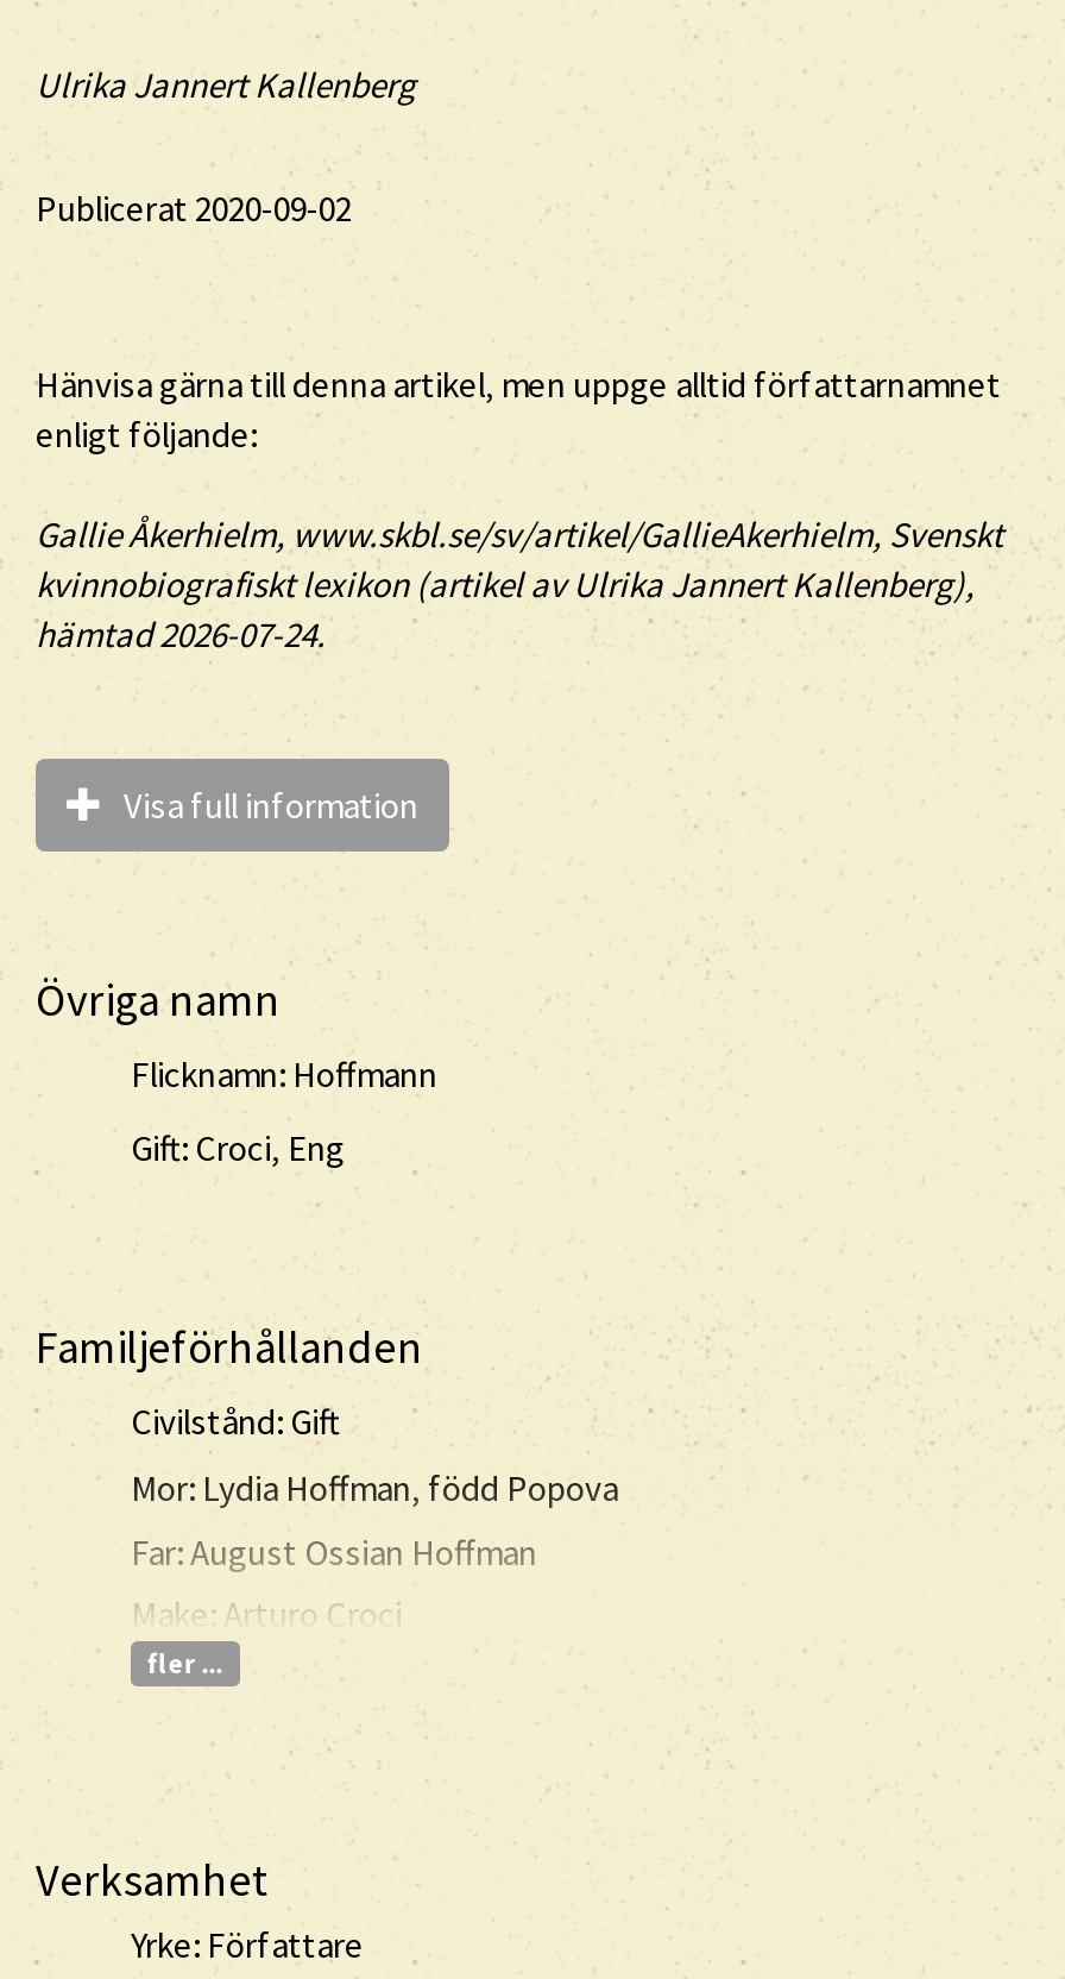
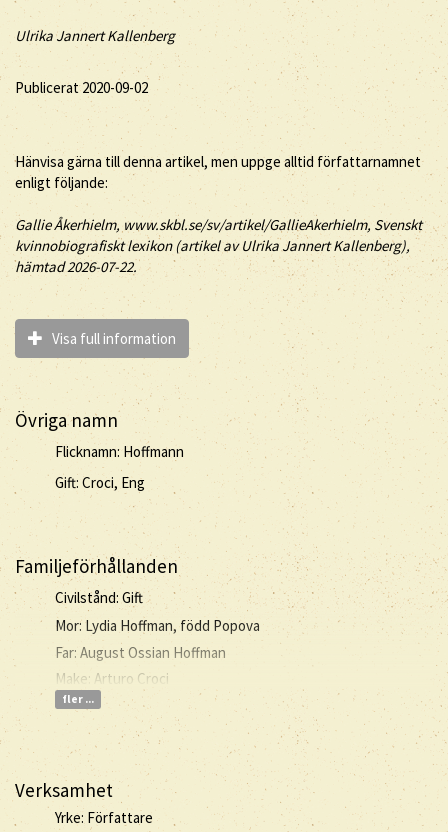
[36,610,326,655] hämtad 2026-07-24. -> [15,256,137,275] hämtad 2026-07-22.

